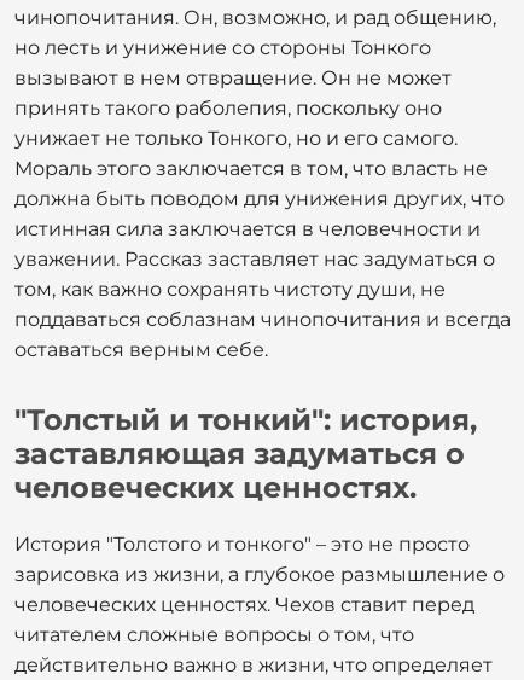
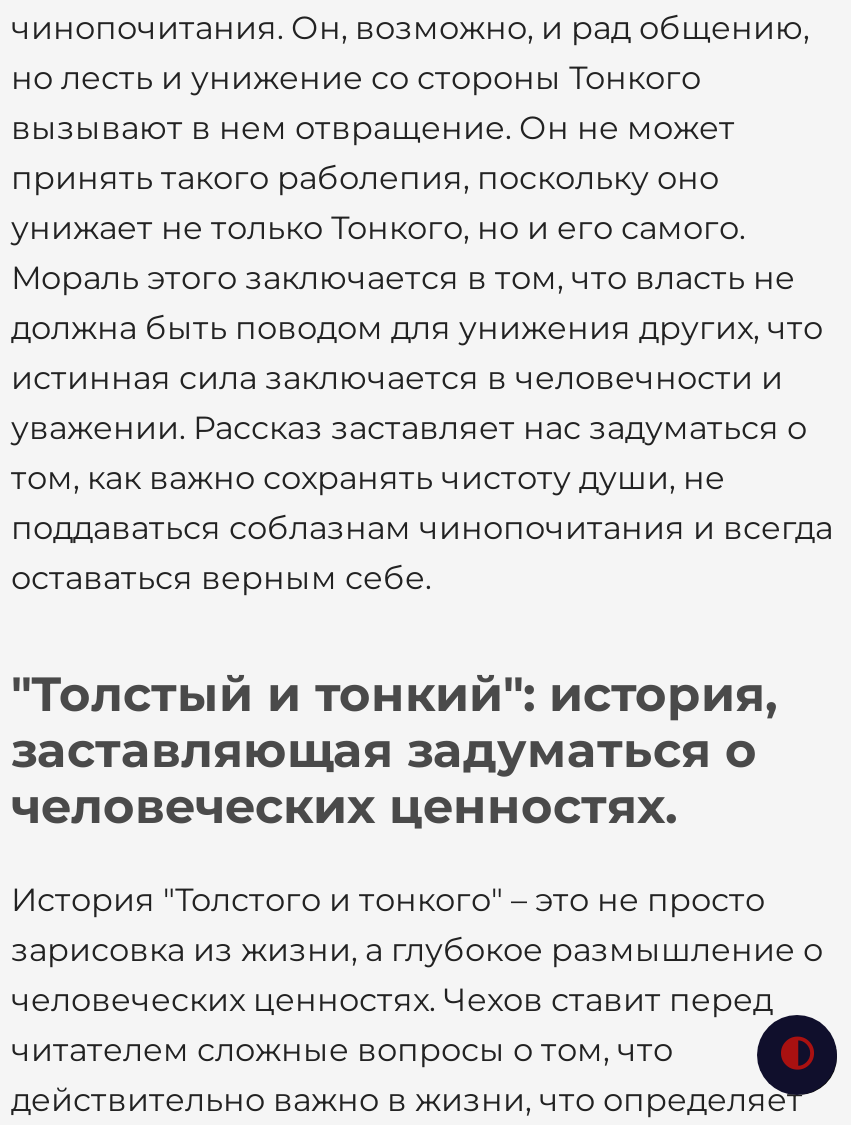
none -> [755,1013,839,1095] [image]

